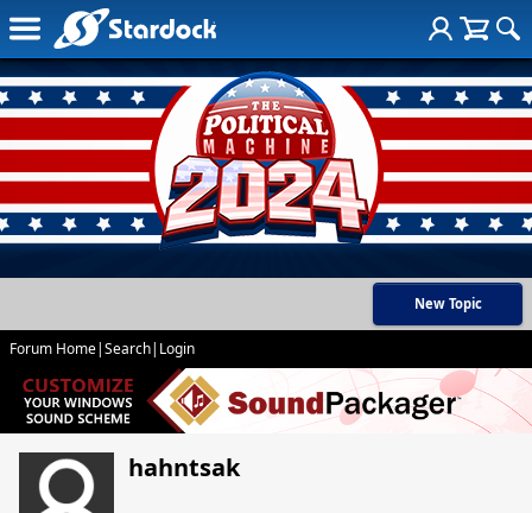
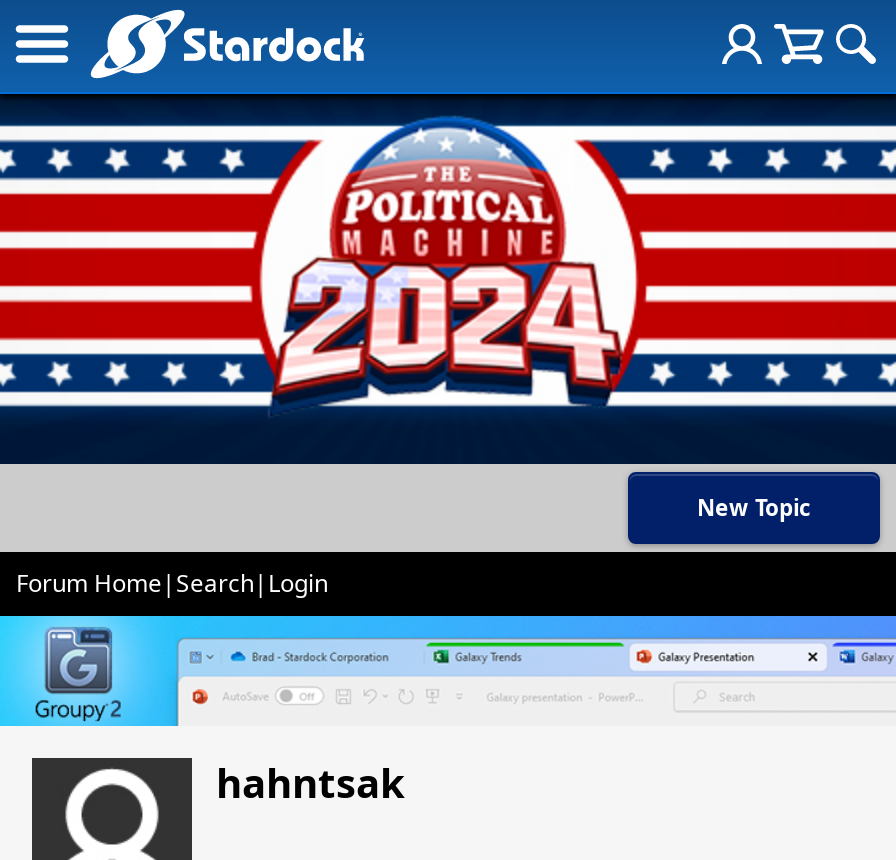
[4,367,528,435] [image] -> [6,614,890,728] [image]

